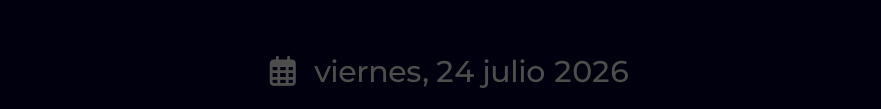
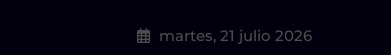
[306,53,628,91] viernes, 24 julio 2026 -> [155,26,312,45] martes, 21 julio 2026

